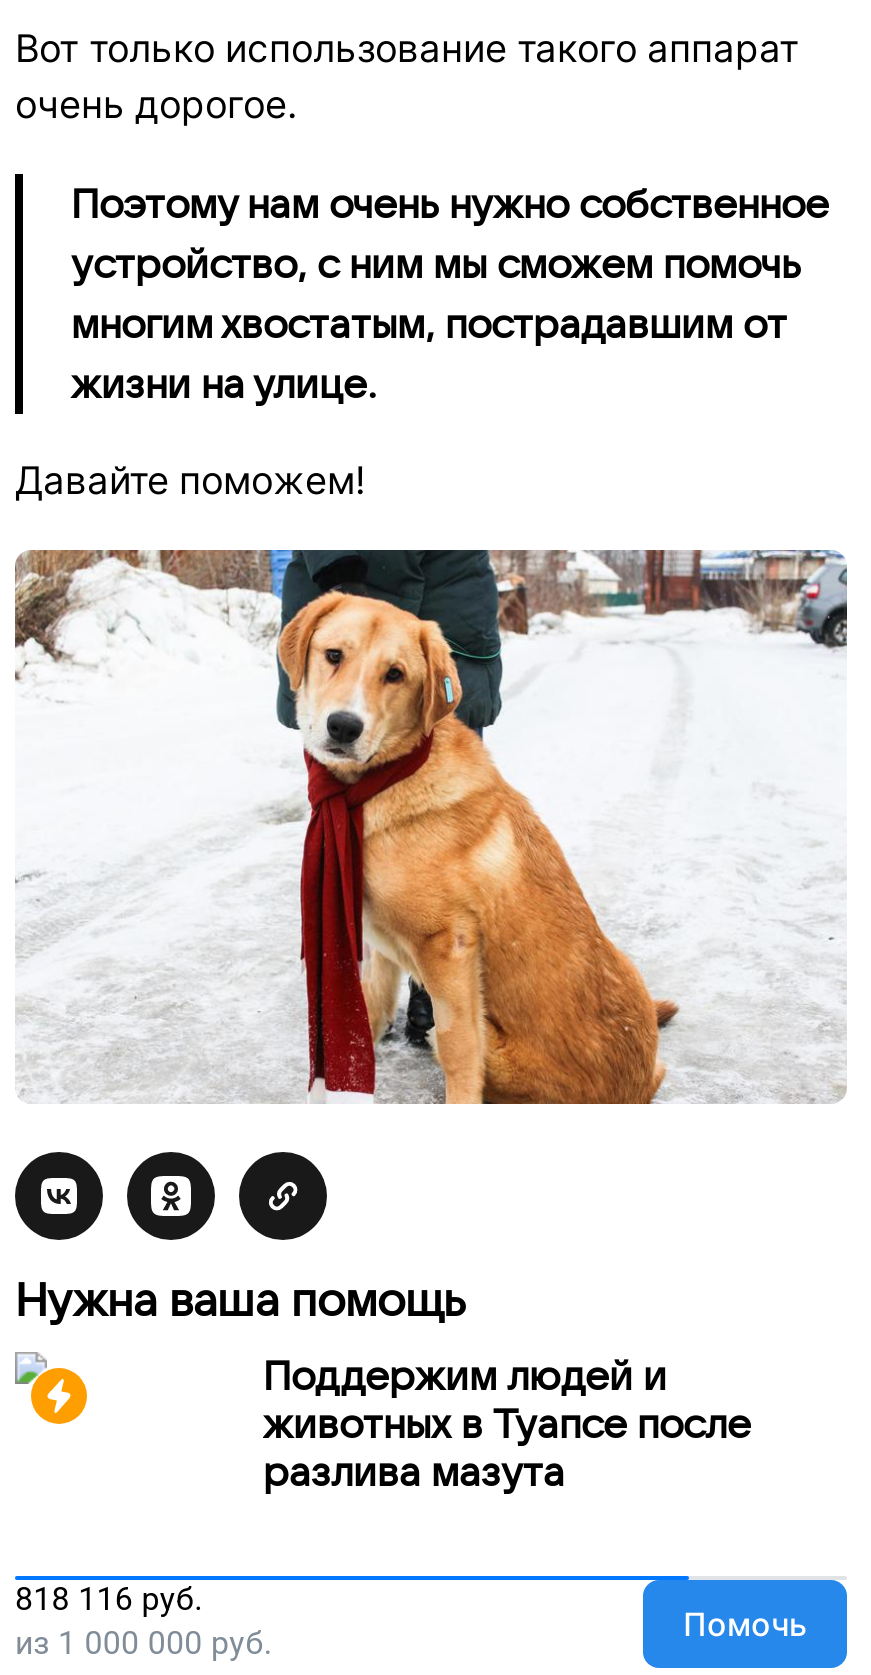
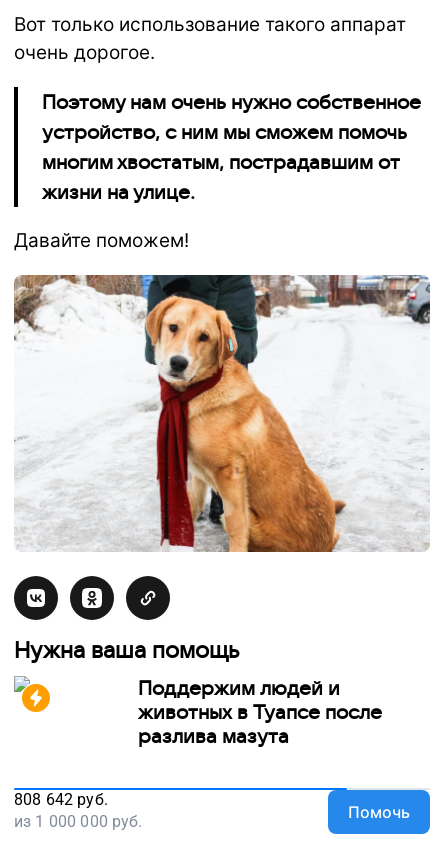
[15,1580,203,1618] 818 116 руб. -> [14,790,108,809] 808 642 руб.

